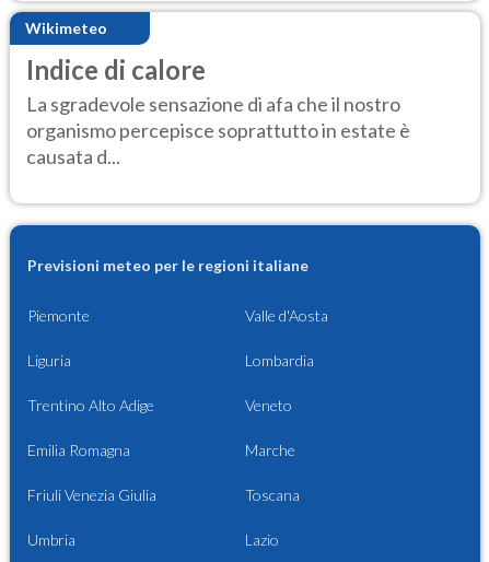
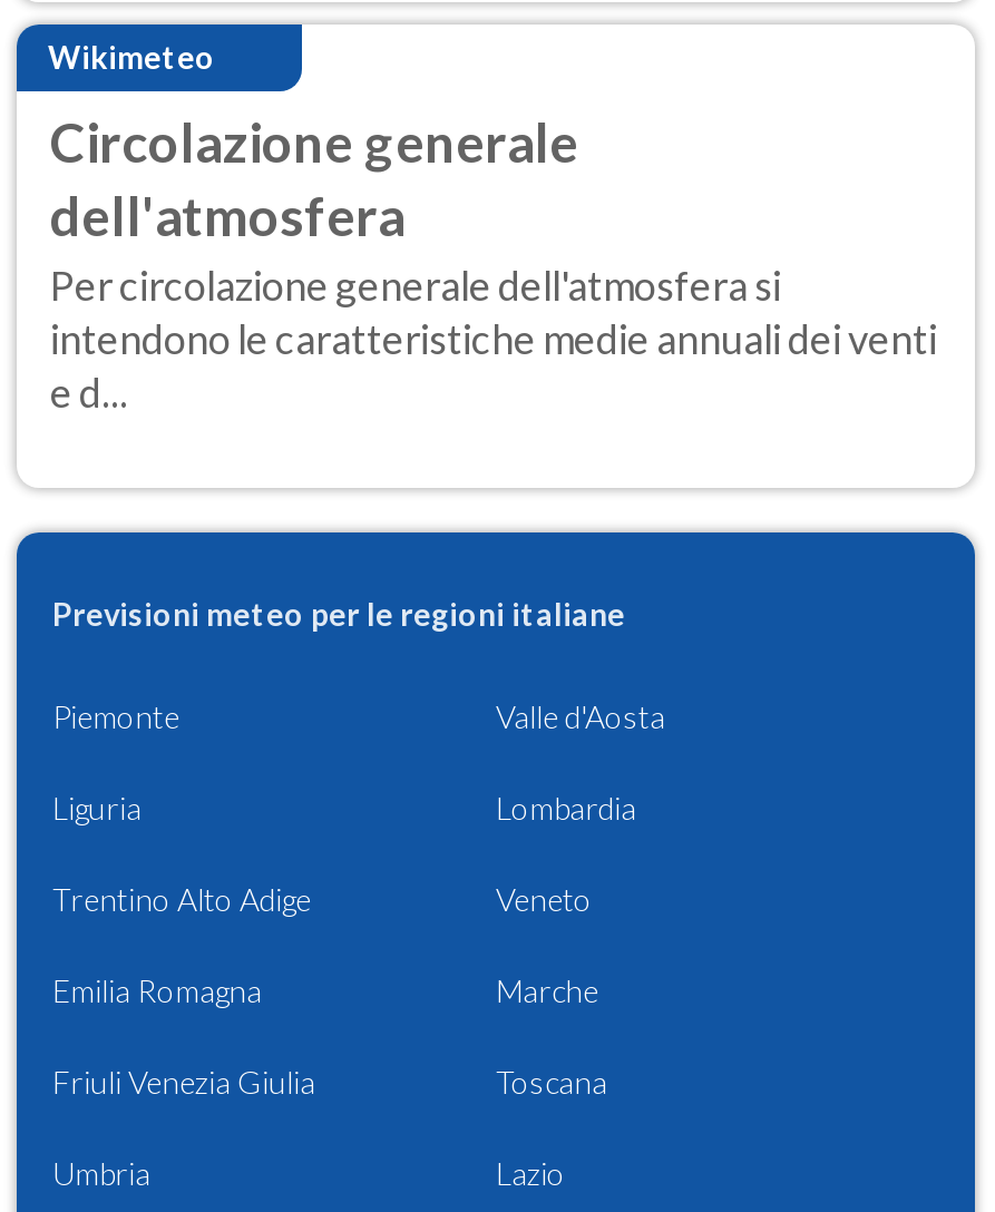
[26,53,410,169] Indice di calore | La sgradevole sensazione di afa che il nostro | organismo percepisce soprattutto in estate è | causata d... -> [50,109,937,418] Circolazione generale | dell'atmosfera | Per circolazione generale dell'atmosfera si | intendono le caratteristiche medie annuali dei venti | e d...

